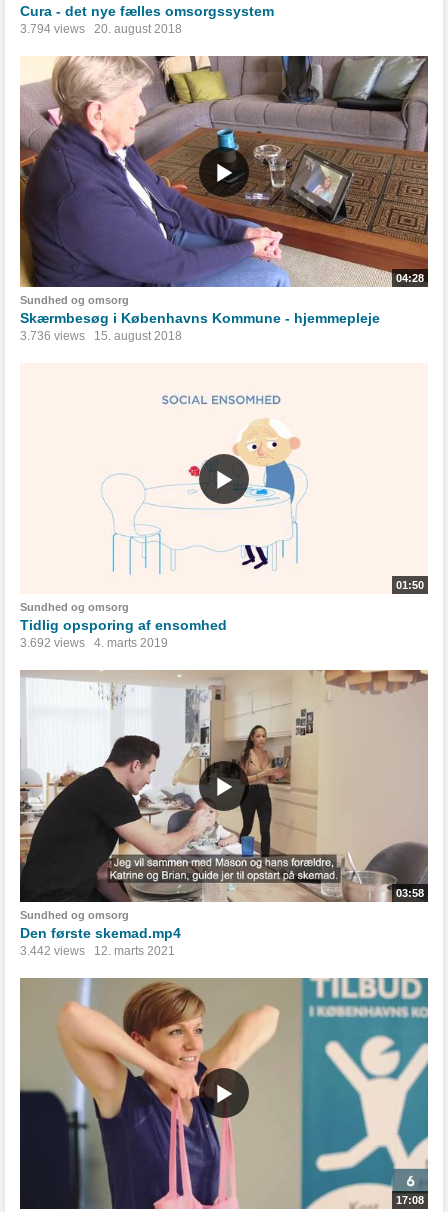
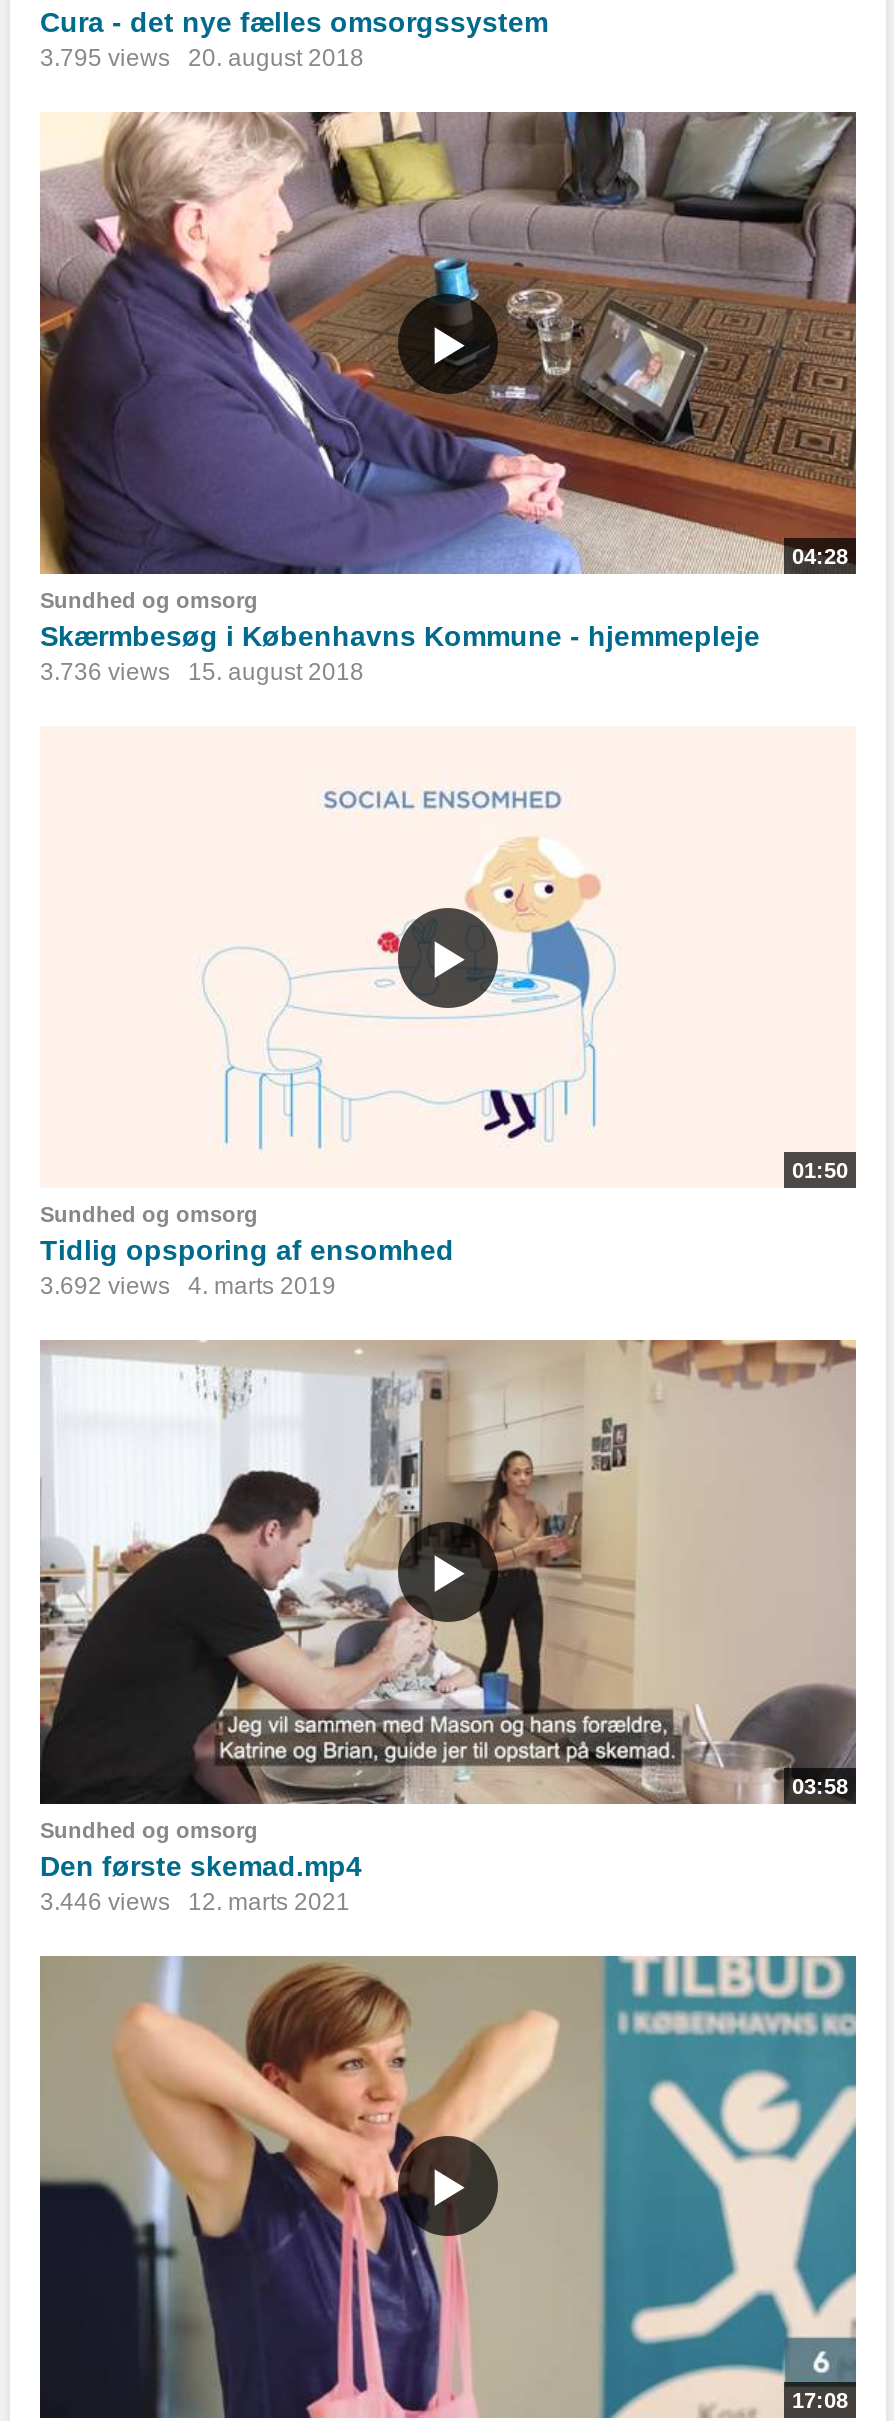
[20,22,182,36] 3.794 views 20. august 2018 -> [40,44,364,72] 3.795 views 20. august 2018
[20,944,175,958] 3.442 views 12. marts 2021 -> [40,1887,350,1915] 3.446 views 12. marts 2021

